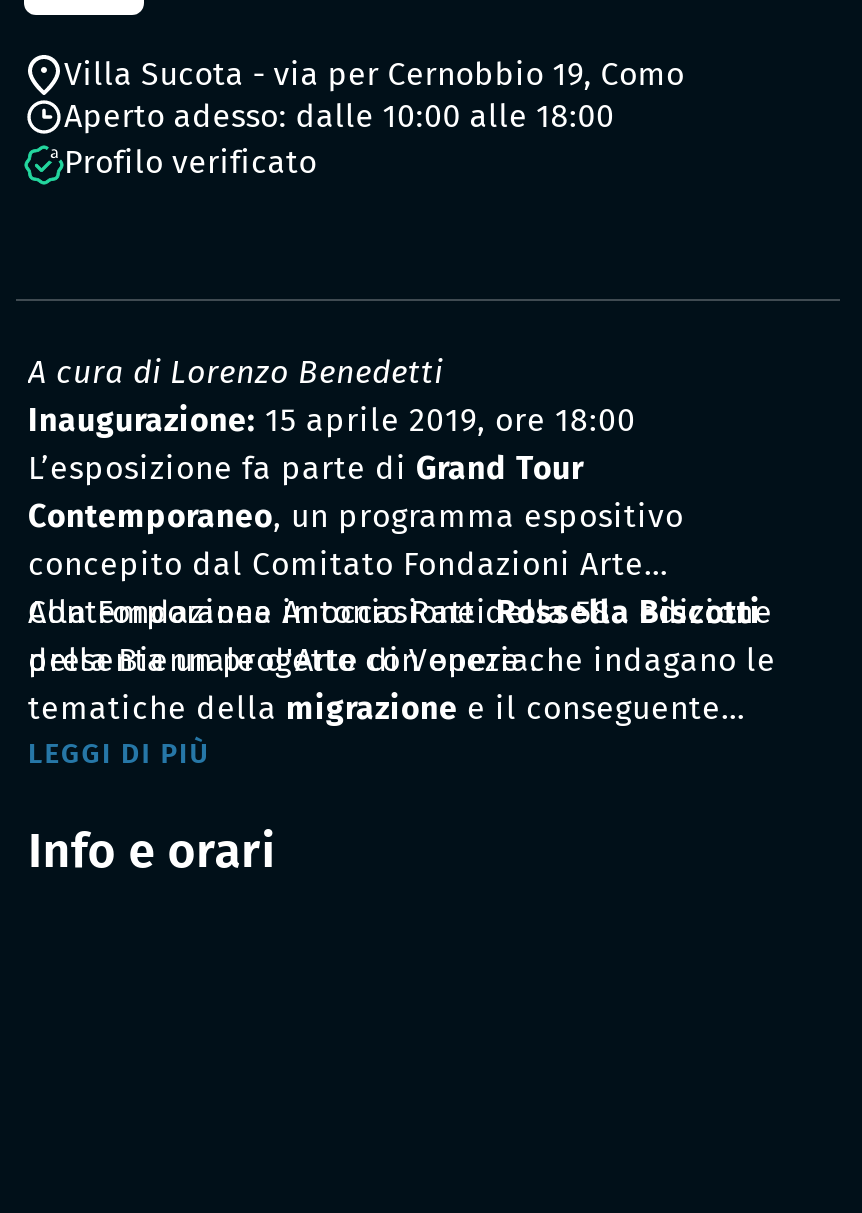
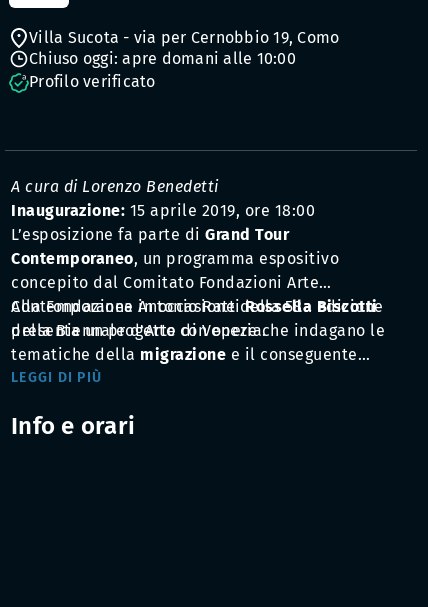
[64,98,614,136] Aperto adesso: dalle 10:00 alle 18:00 -> [29,49,296,68] Chiuso oggi: apre domani alle 10:00

